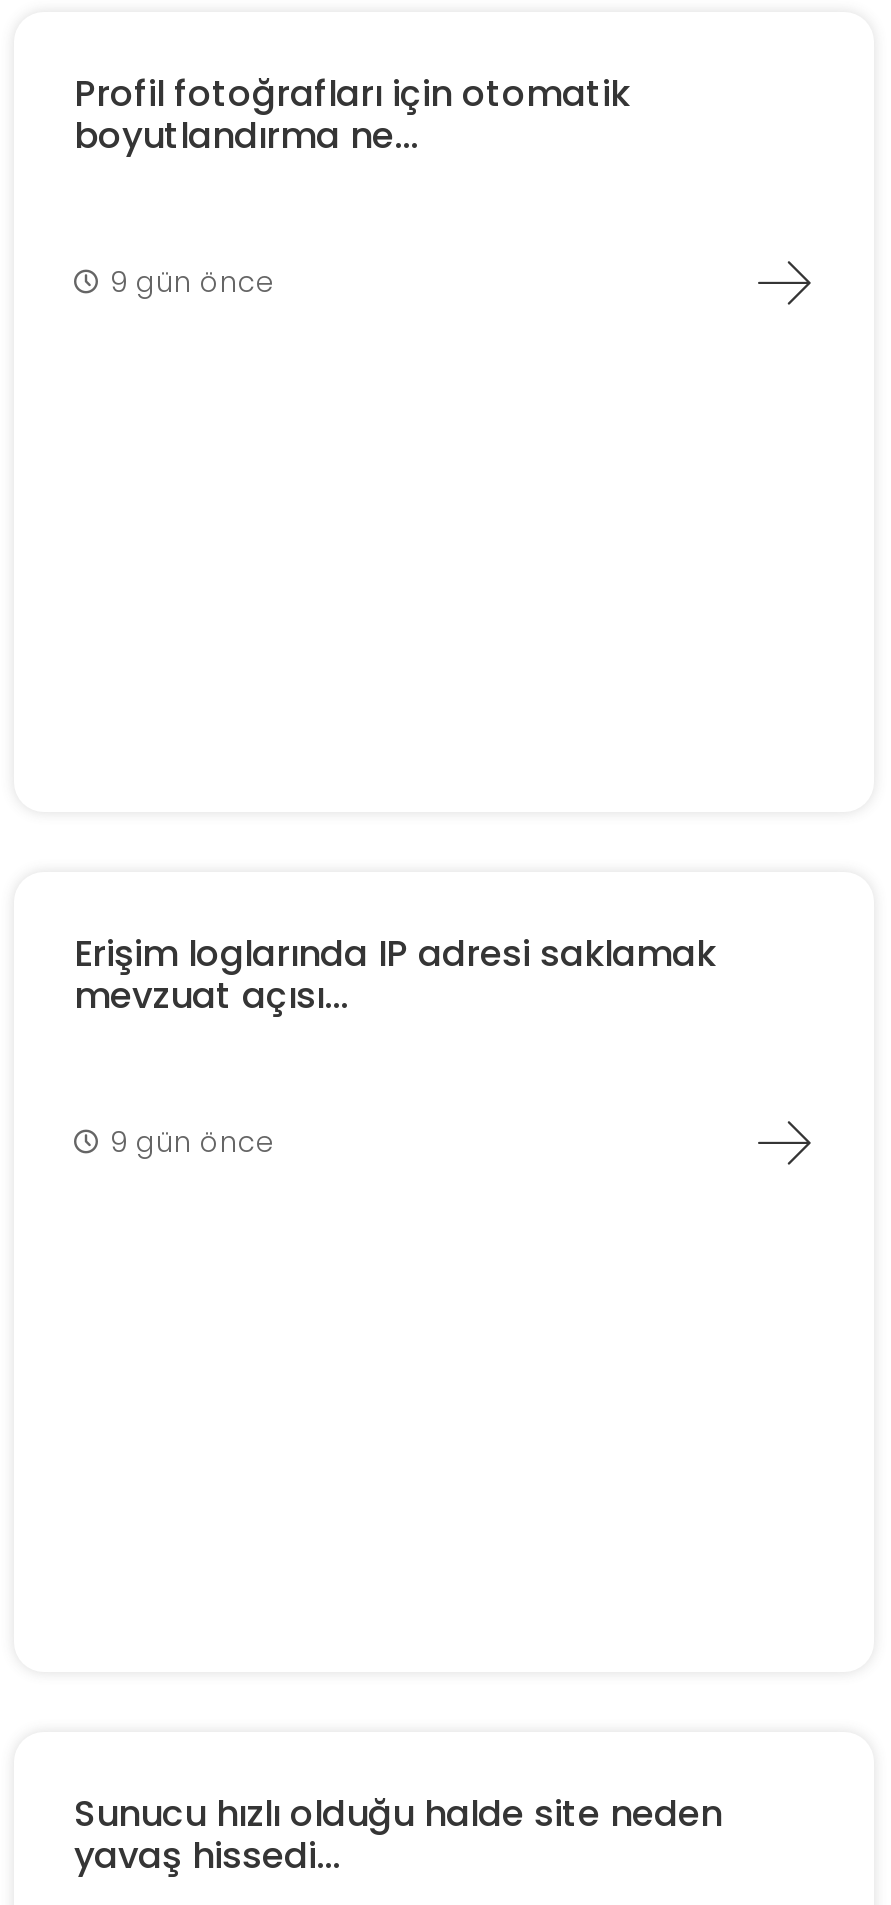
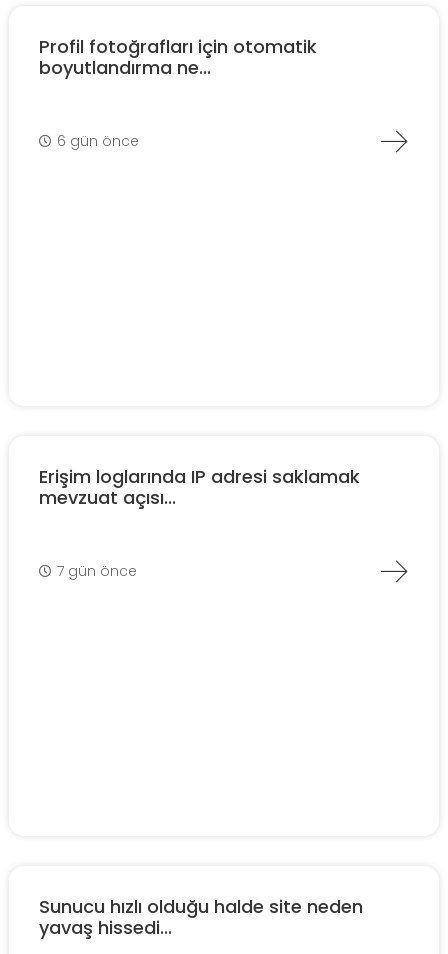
[110,262,274,302] 9 gün önce -> [57,131,139,151] 6 gün önce
[110,1122,274,1162] 9 gün önce -> [57,561,137,581] 7 gün önce

